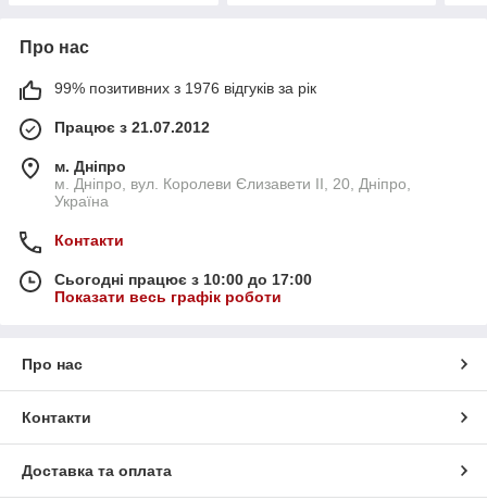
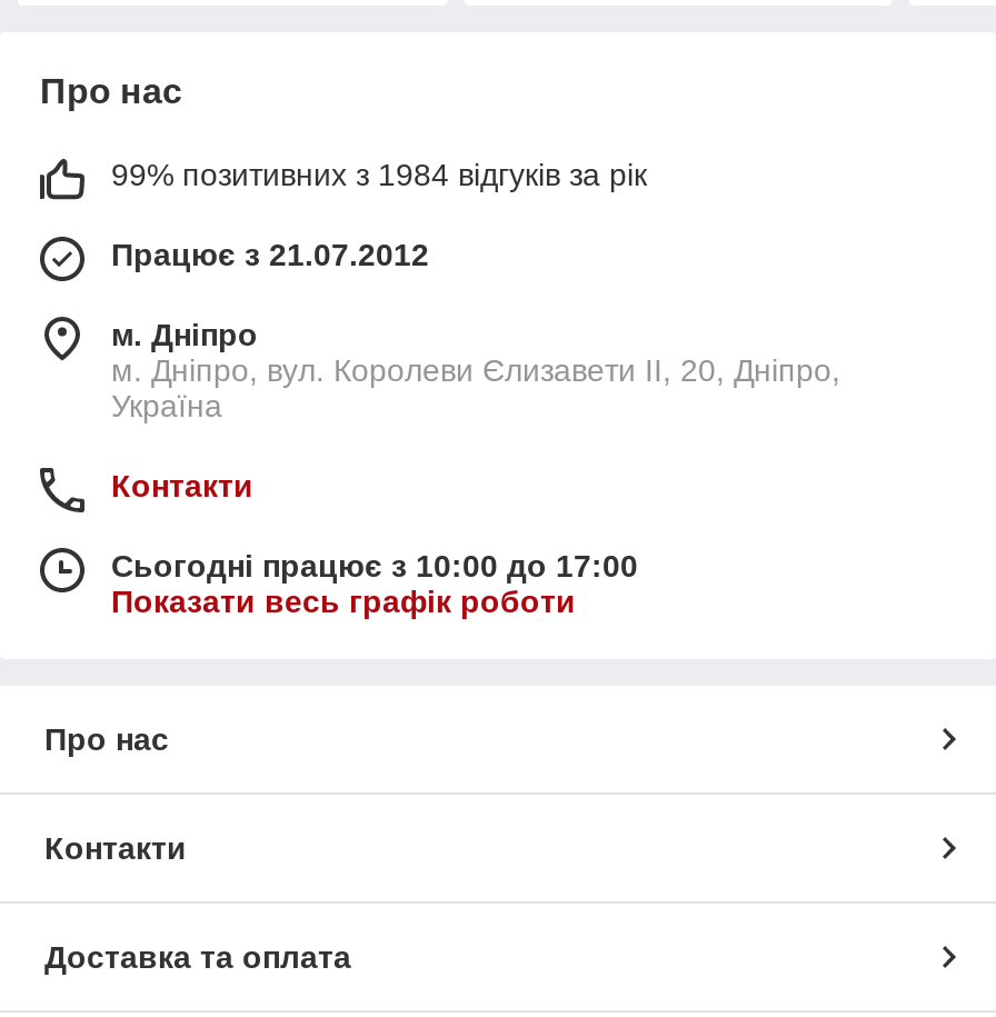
[54,79,316,97] 99% позитивних з 1976 відгуків за рік -> [111,156,647,192] 99% позитивних з 1984 відгуків за рік

